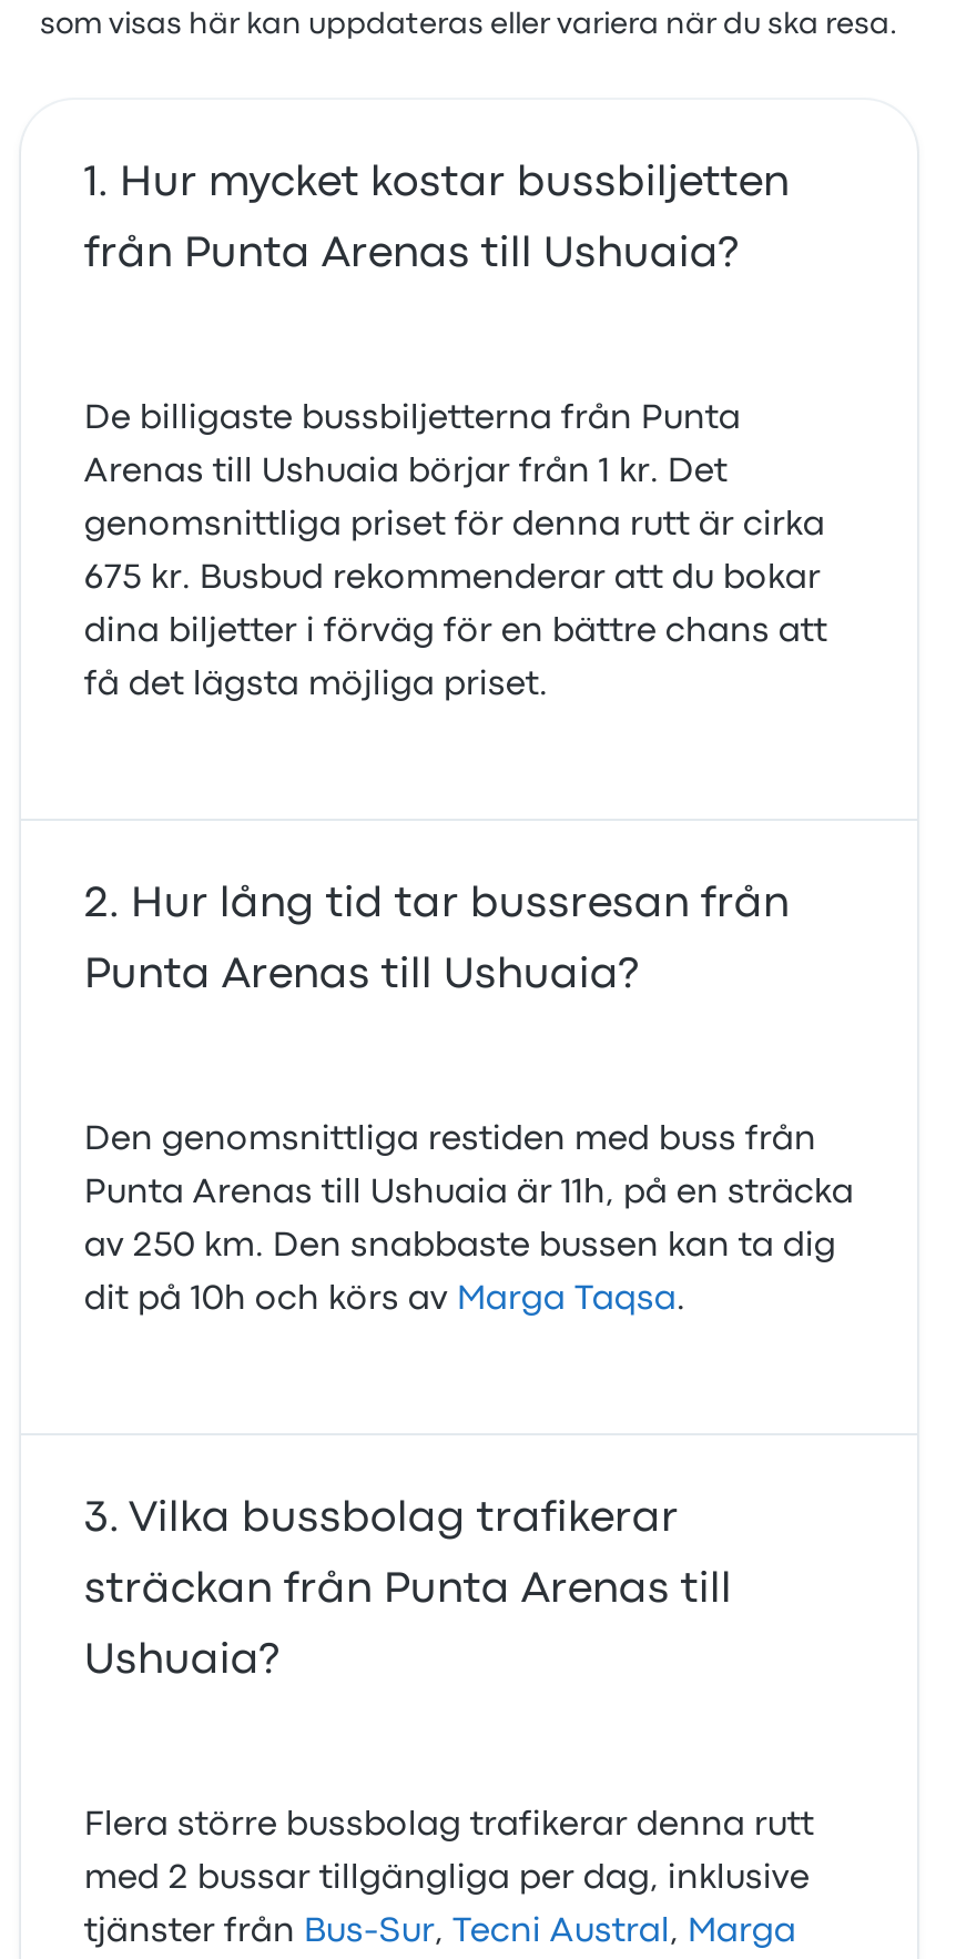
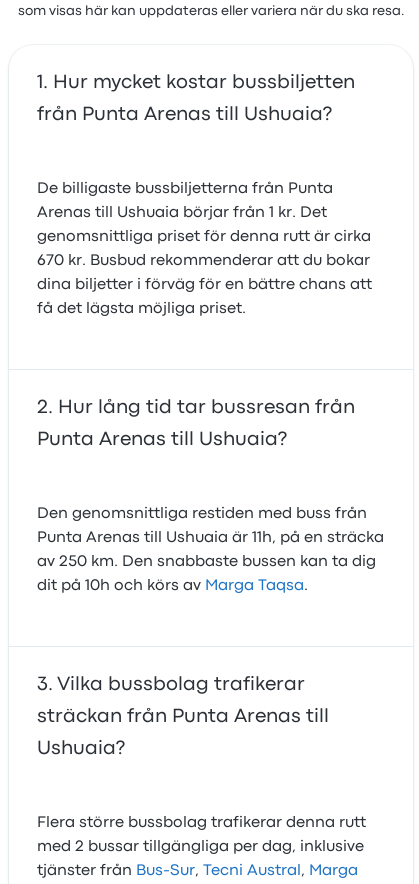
[84,564,820,595] 675 kr. Busbud rekommenderar att du bokar -> [37,254,370,268] 670 kr. Busbud rekommenderar att du bokar

